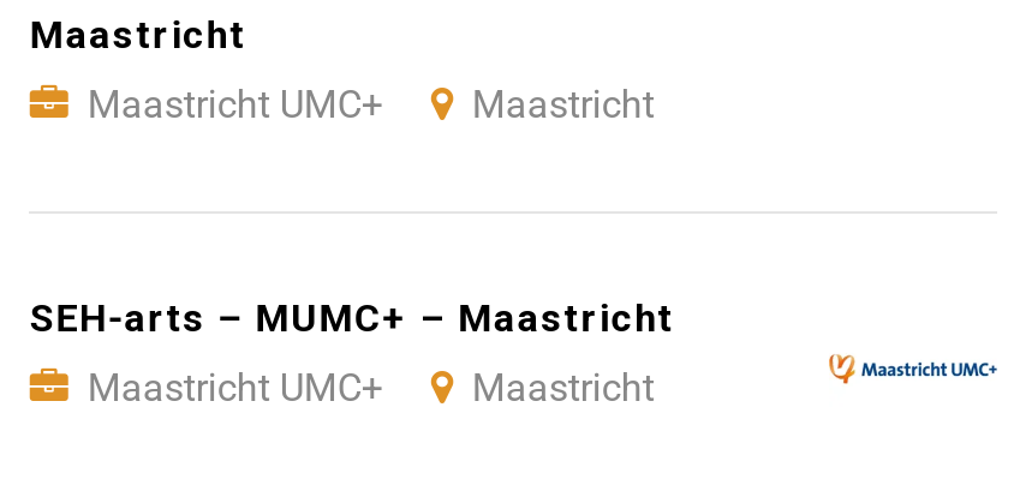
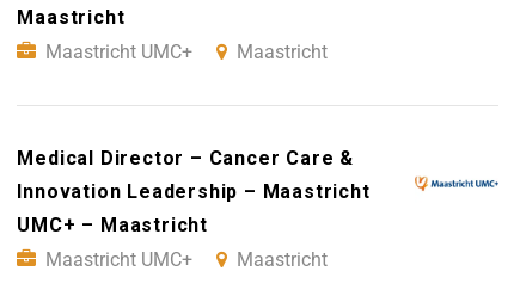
[30,294,674,340] SEH-arts – MUMC+ – Maastricht -> [17,146,370,236] Medical Director – Cancer Care & | Innovation Leadership – Maastricht | UMC+ – Maastricht

